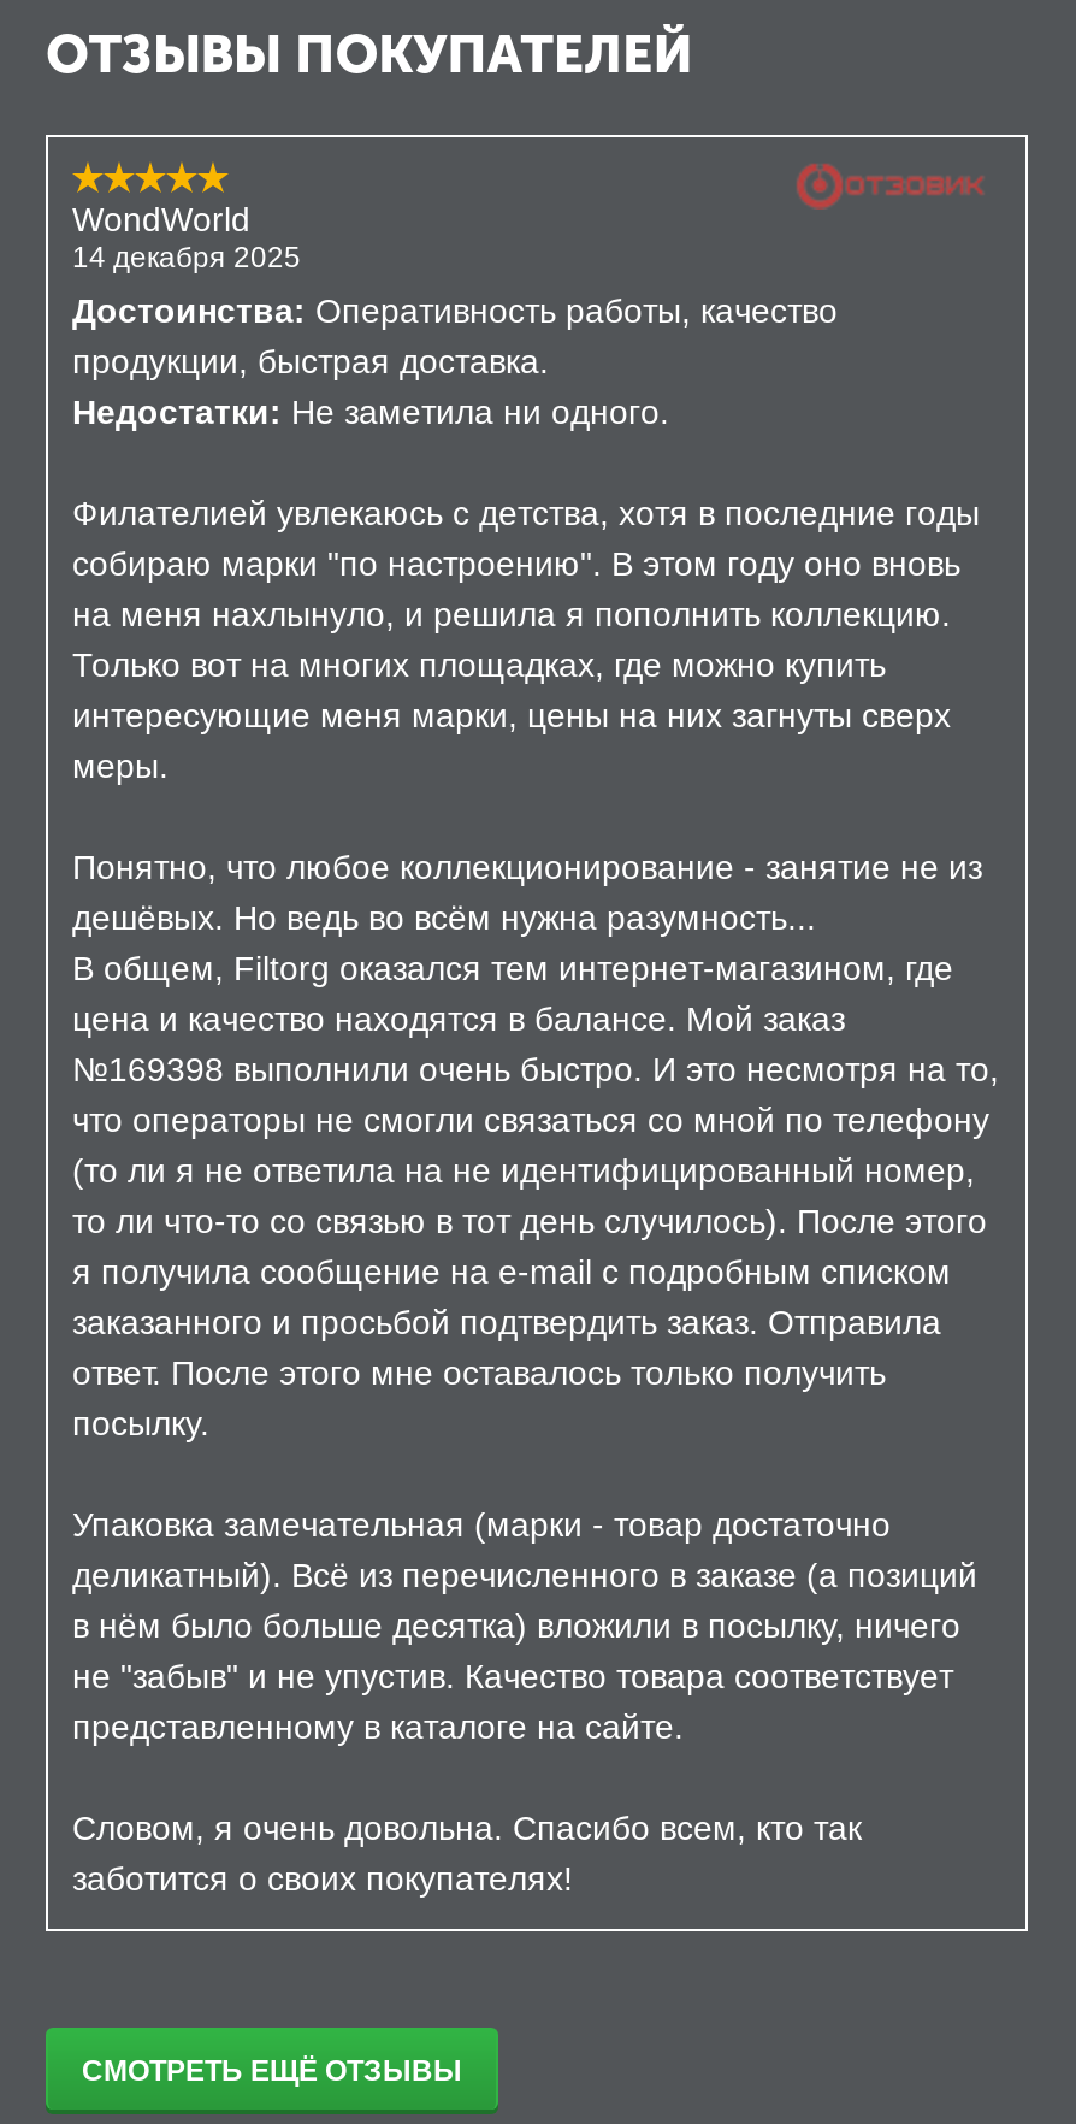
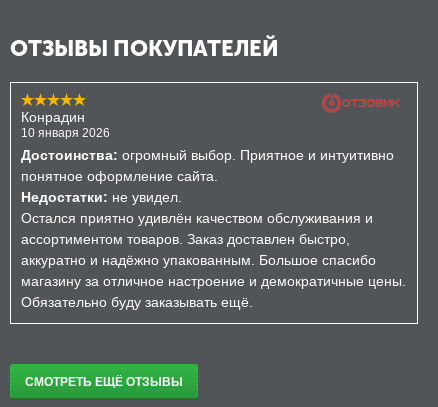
[72,200,999,1898] WondWorld | 14 декабря 2025 | Достоинства: Оперативность работы, качество | продукции, быстрая доставка. | Недостатки: Не заметила ни одного. | Филателией увлекаюсь с детства, хотя в последние годы | собираю марки "по настроению". В этом году оно вновь | на меня нахлынуло, и решила я пополнить коллекцию. | Только вот на многих площадках, где можно купить | интересующие меня марки, цены на них загнуты сверх | меры. | Понятно, что любое коллекционирование - занятие не из | дешёвых. Но ведь во всём нужна разумность... | В общем, Filtorg оказался тем интернет-магазином, где | цена и качество находятся в балансе. Мой заказ | №169398 выполнили очень быстро. И это несмотря на то, | что операторы не смогли связаться со мной по телефону | (то ли я не ответила на не идентифицированный номер, | то ли что-то со связью в тот день случилось). После этого | я получила сообщение на e-mail с подробным списком | заказанного и просьбой подтвердить заказ. Отправила | ответ. После этого мне оставалось только получить | посылку. | Упаковка замечательная (марки - товар достаточно | деликатный). Всё из перечисленного в заказе (а позиций | в нём было больше десятка) вложили в посылку, ничего | не "забыв" и не упустив. Качество товара соответствует | представленному в каталоге на сайте. | Словом, я очень довольна. Спасибо всем, кто так | заботится о своих покупателях! -> [21,109,406,310] Конрадин | 10 января 2026 | Достоинства: огромный выбор. Приятное и интуитивно | понятное оформление сайта. | Недостатки: не увидел. | Остался приятно удивлён качеством обслуживания и | ассортиментом товаров. Заказ доставлен быстро, | аккуратно и надёжно упакованным. Большое спасибо | магазину за отличное настроение и демократичные цены. | Обязательно буду заказывать ещё.

